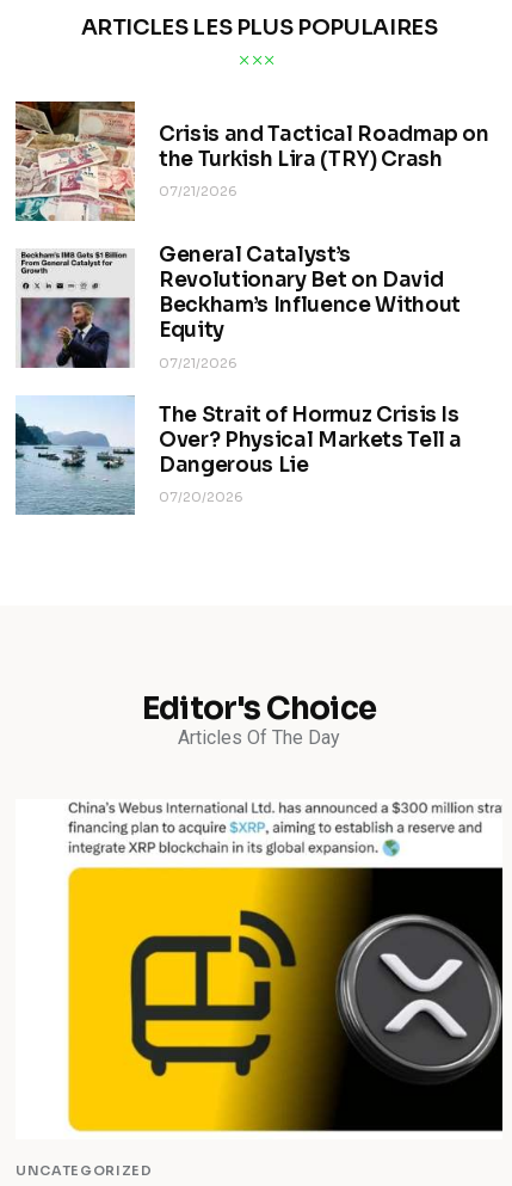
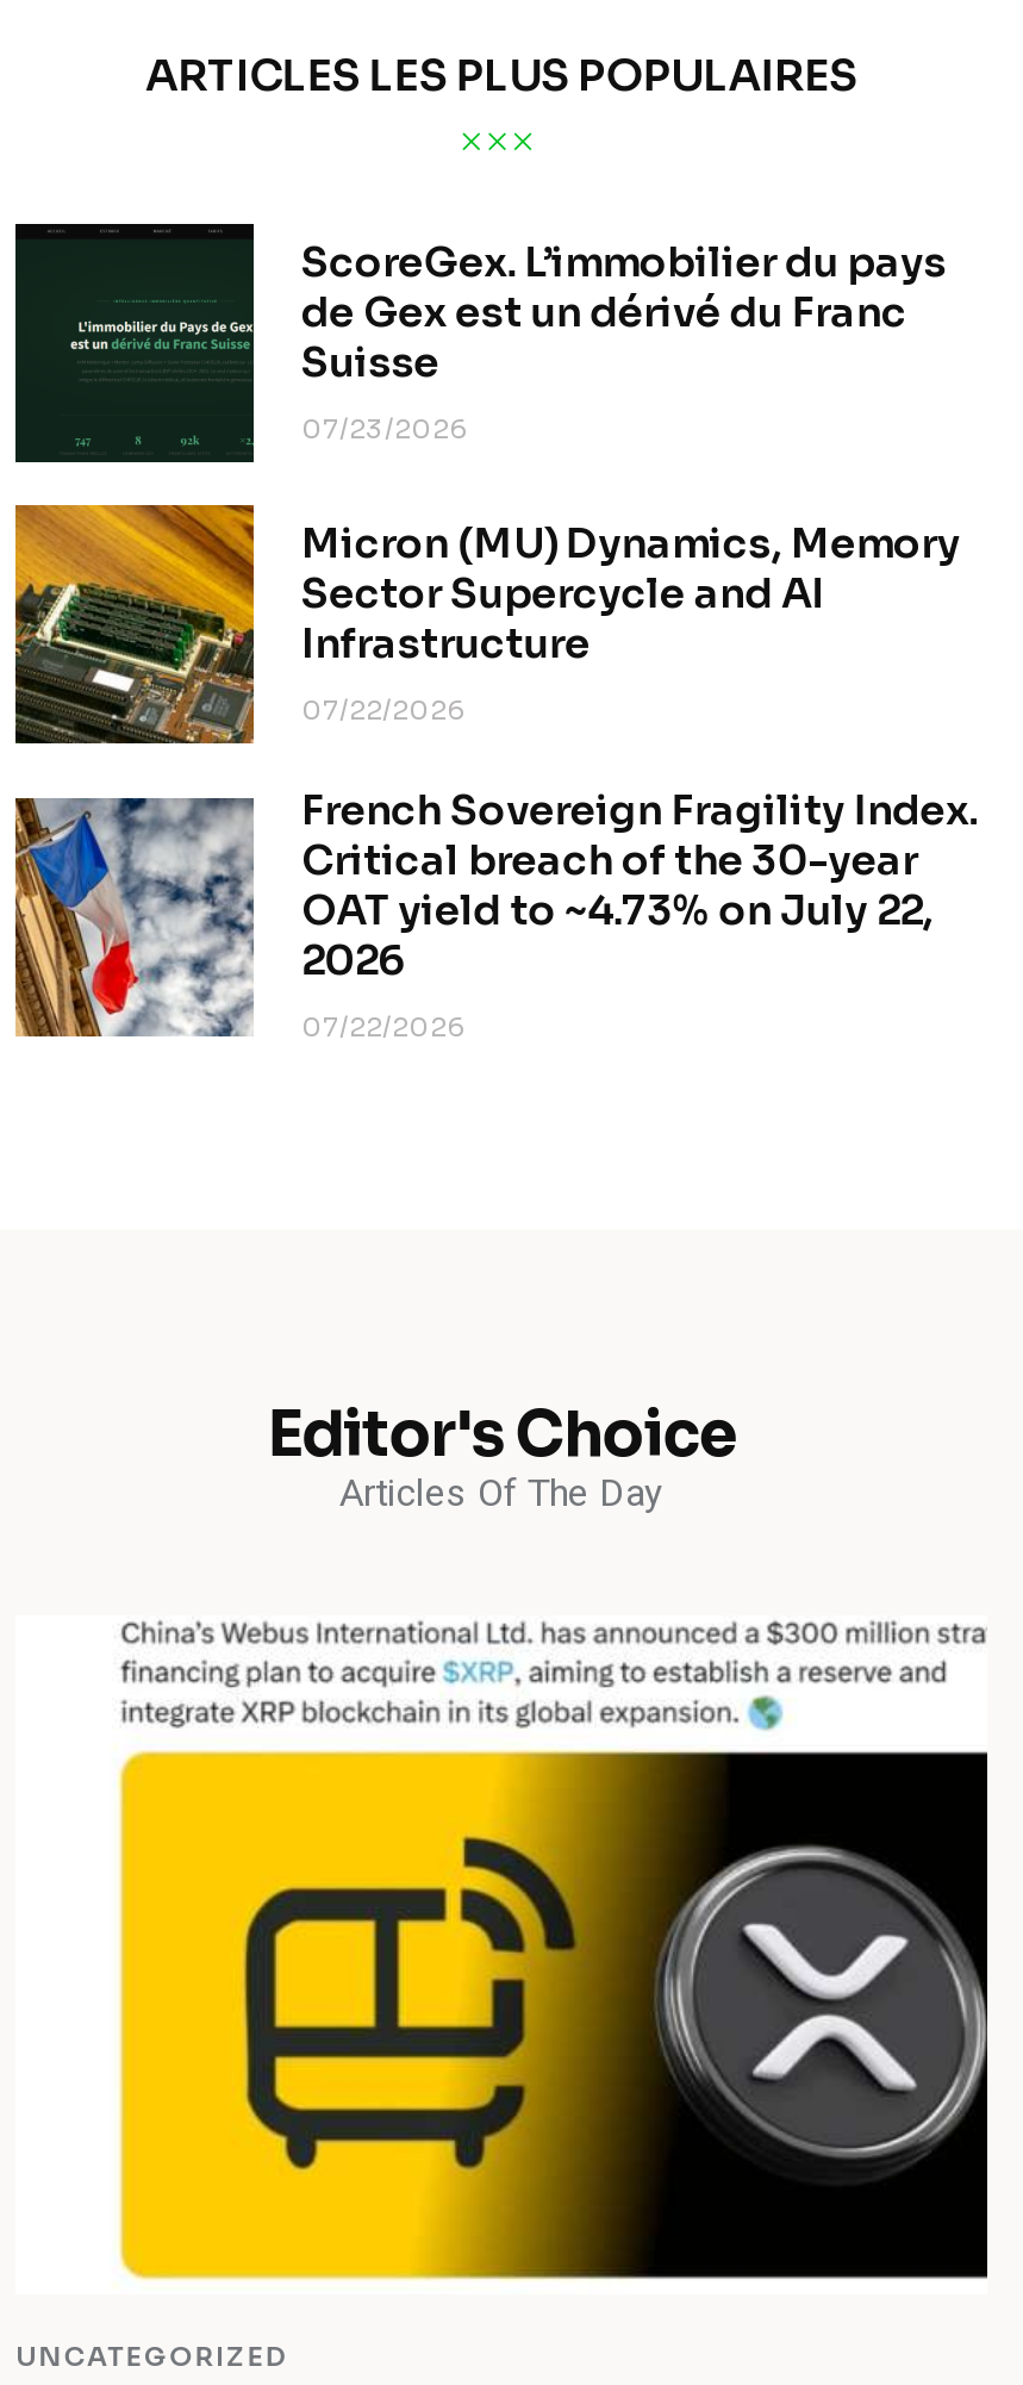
[14,100,489,222] [image] | Crisis and Tactical Roadmap on | the Turkish Lira (TRY) Crash -> [13,222,946,465] [image] | ScoreGex. L’immobilier du pays | de Gex est un dérivé du Franc | Suisse
[159,183,238,200] 07/21/2026 -> [301,411,468,445] 07/23/2026
[16,242,460,369] [image] | General Catalyst’s | Revolutionary Bet on David | Beckham’s Influence Without | Equity -> [13,503,960,755] [image] | Micron (MU) Dynamics, Memory | Sector Supercycle and AI | Infrastructure
[159,355,238,371] 07/21/2026 -> [301,693,466,726] 07/22/2026
[14,389,462,516] [image] | The Strait of Hormuz Crisis Is | Over? Physical Markets Tell a | Dangerous Lie -> [13,787,977,1048] [image] | French Sovereign Fragility Index. | Critical breach of the 30-year | OAT yield to ~4.73% on July 22, | 2026
[159,489,243,506] 07/20/2026 -> [301,1010,466,1044] 07/22/2026

